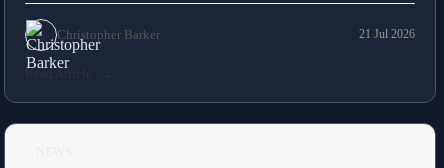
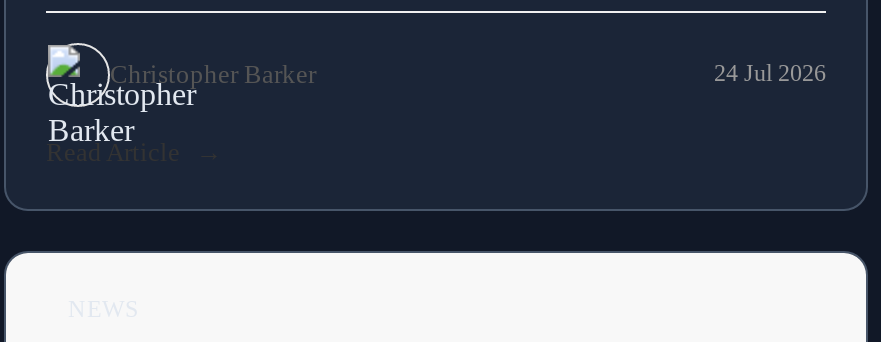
[359,27,415,41] 21 Jul 2026 -> [714,59,826,87] 24 Jul 2026

